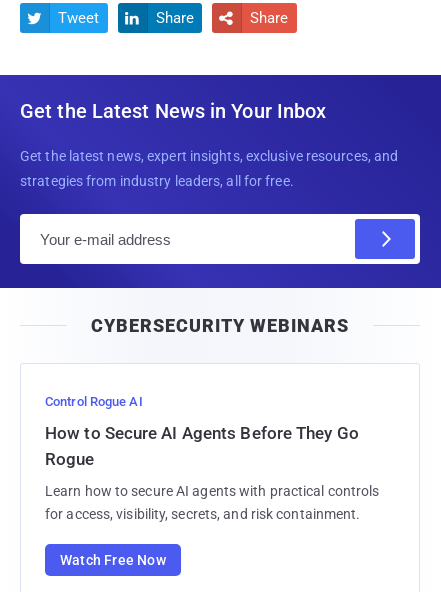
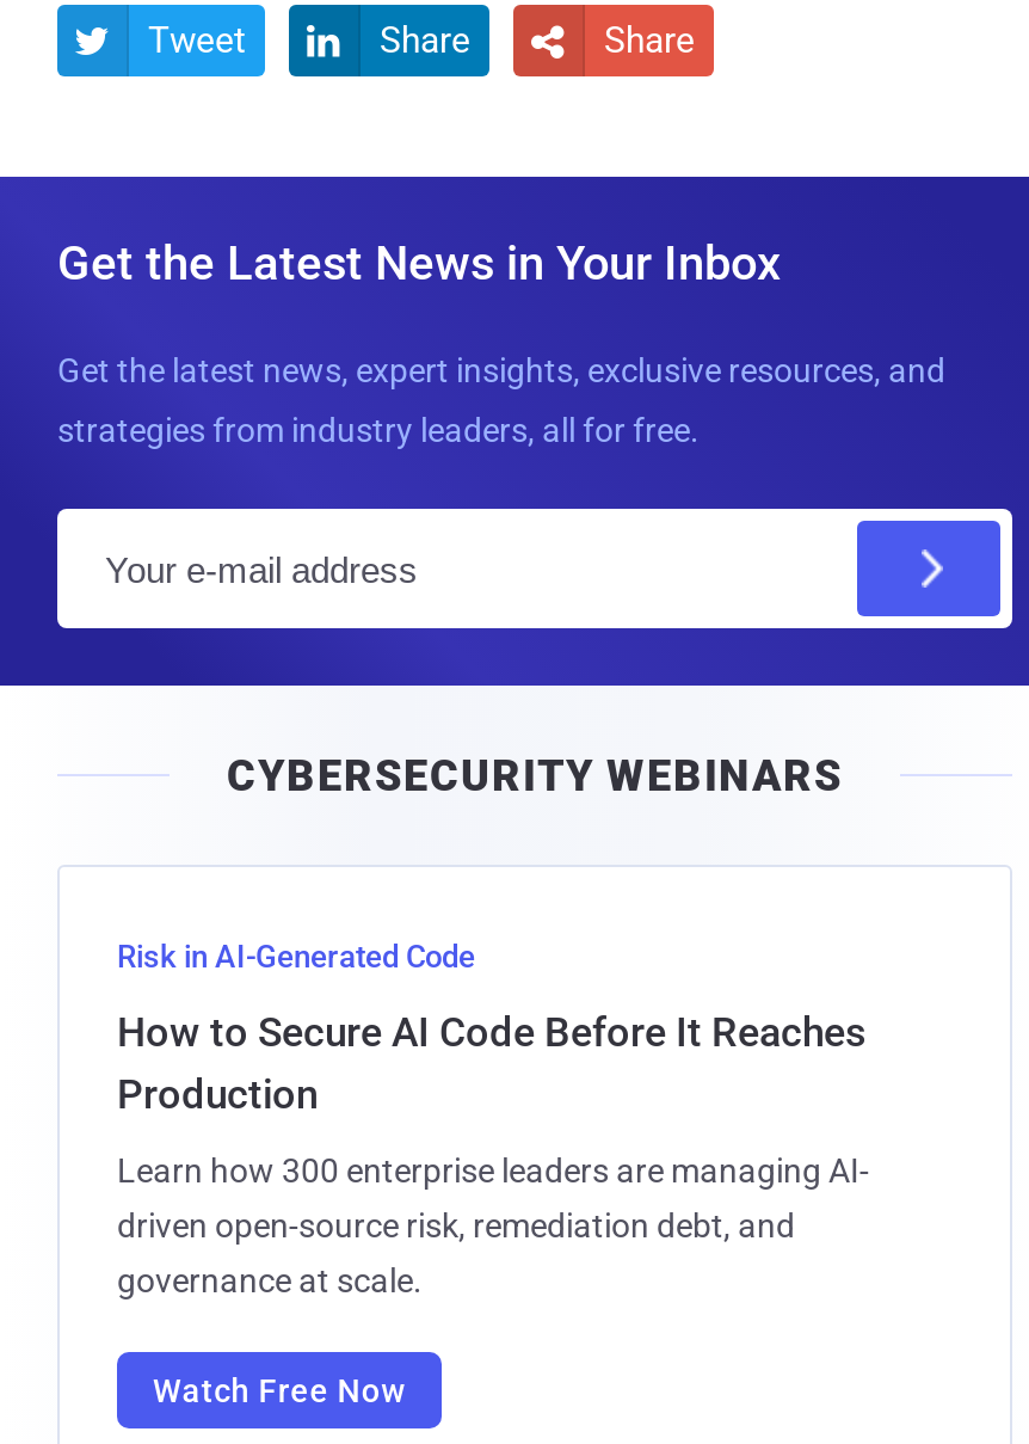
[45,394,143,409] Control Rogue AI -> [117,939,475,975] Risk in AI-Generated Code
[45,423,359,469] How to Secure AI Agents Before They Go | Rogue -> [117,1008,867,1118] How to Secure AI Code Before It Reaches | Production
[45,483,379,522] Learn how to secure AI agents with practical controls | for access, visibility, secrets, and risk containment. -> [117,1152,869,1300] Learn how 300 enterprise leaders are managing AI- | driven open-source risk, remediation debt, and | governance at scale.

